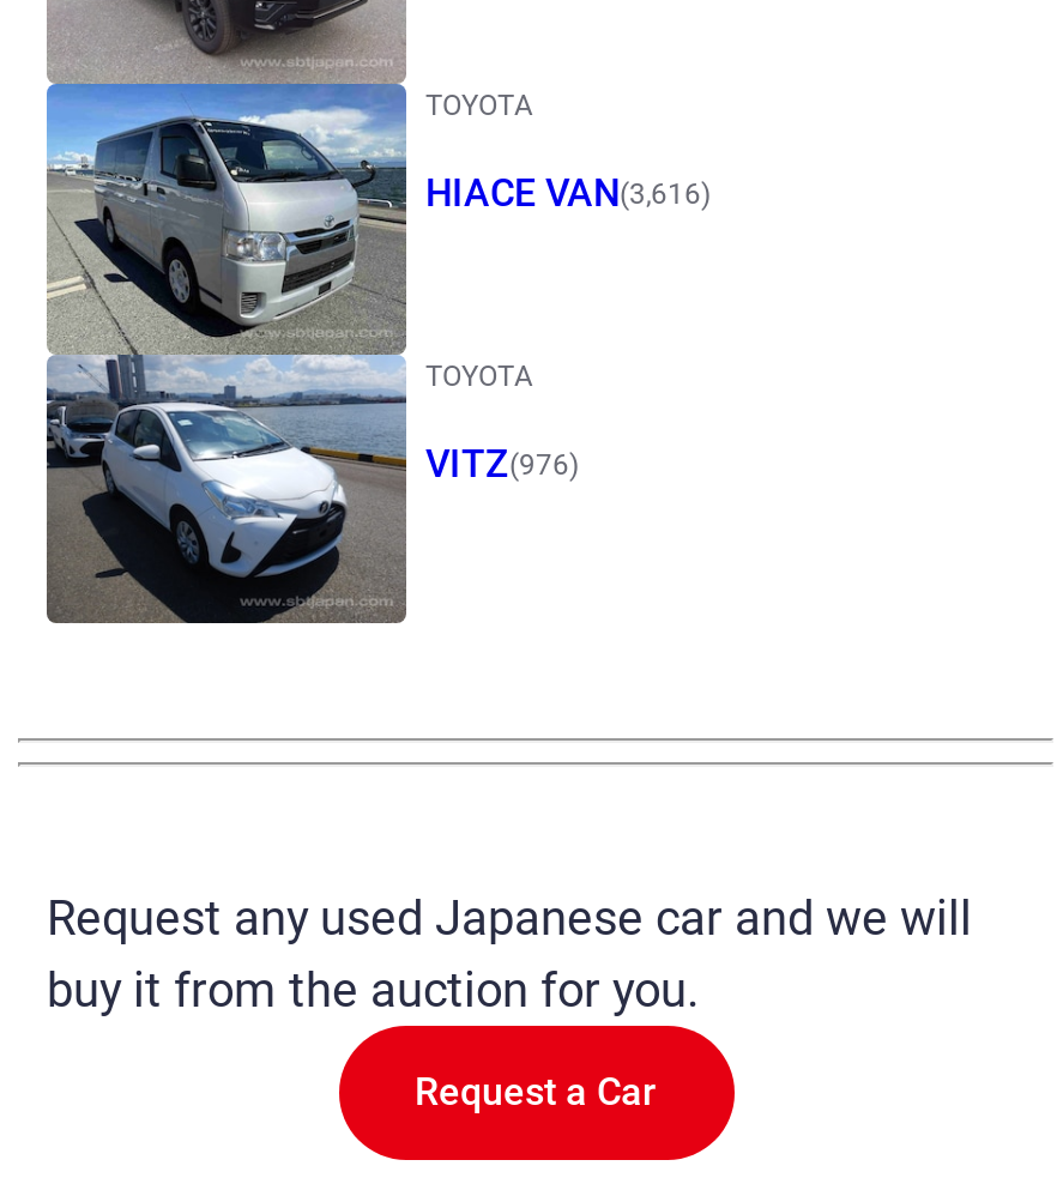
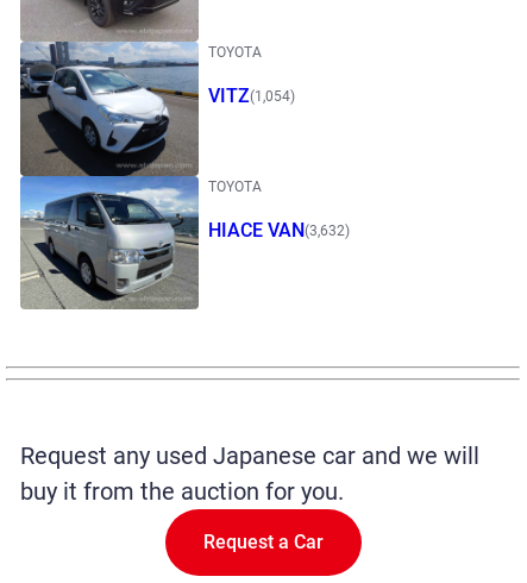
[44,84,711,623] [image] | HIACE VAN(3,616) -> [19,42,295,309] [image] | VITZ(1,054)
[425,441,579,486] VITZ(976) -> [208,219,350,241] HIACE VAN(3,632)

